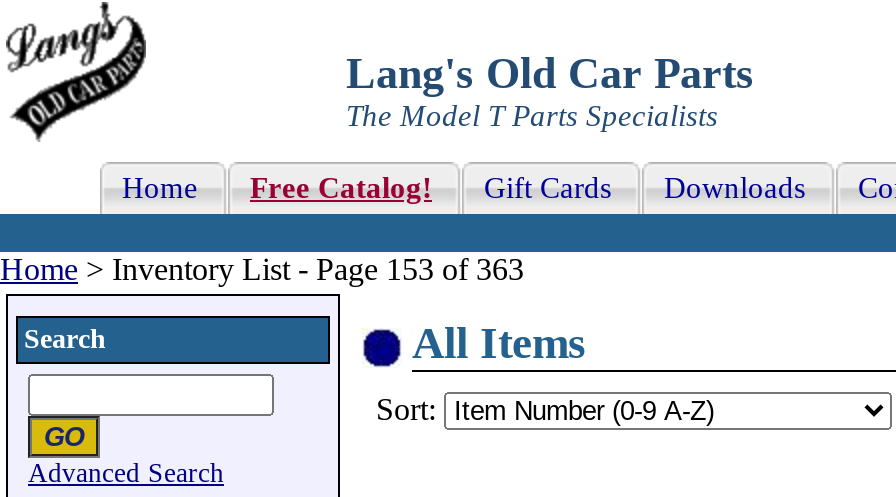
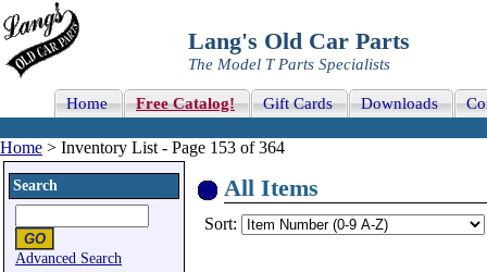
[0,252,524,286] Home> Inventory List - Page 153 of 363 -> [0,138,285,157] Home> Inventory List - Page 153 of 364

